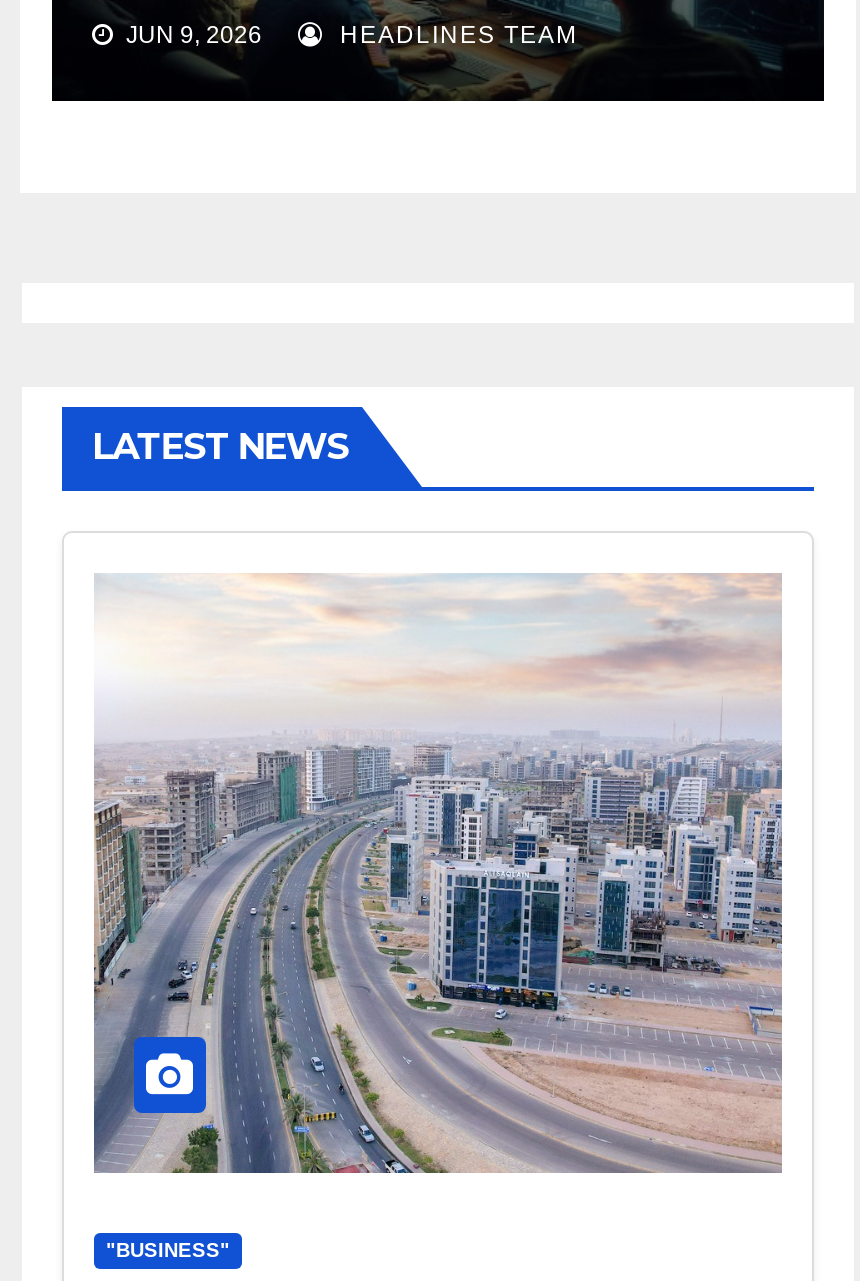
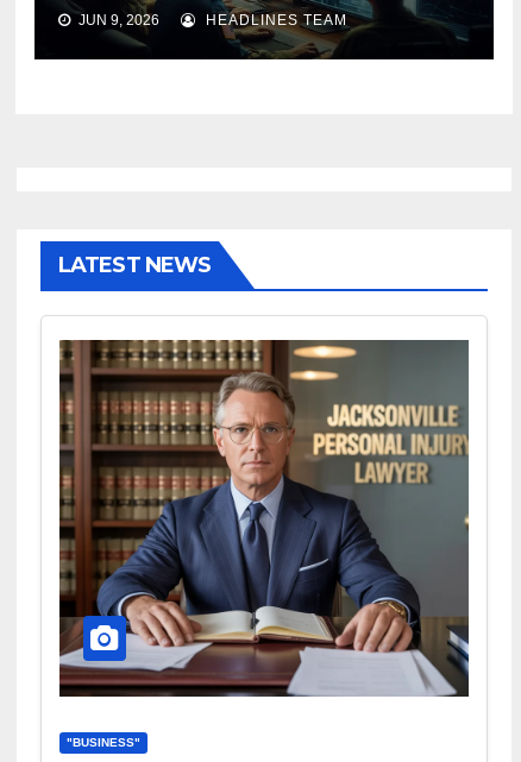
[92,572,782,1174] [image] -> [58,339,470,698] [image]

